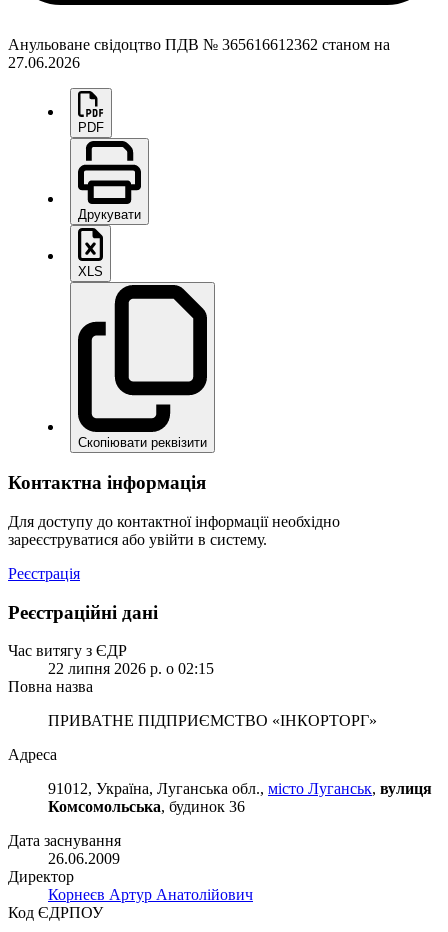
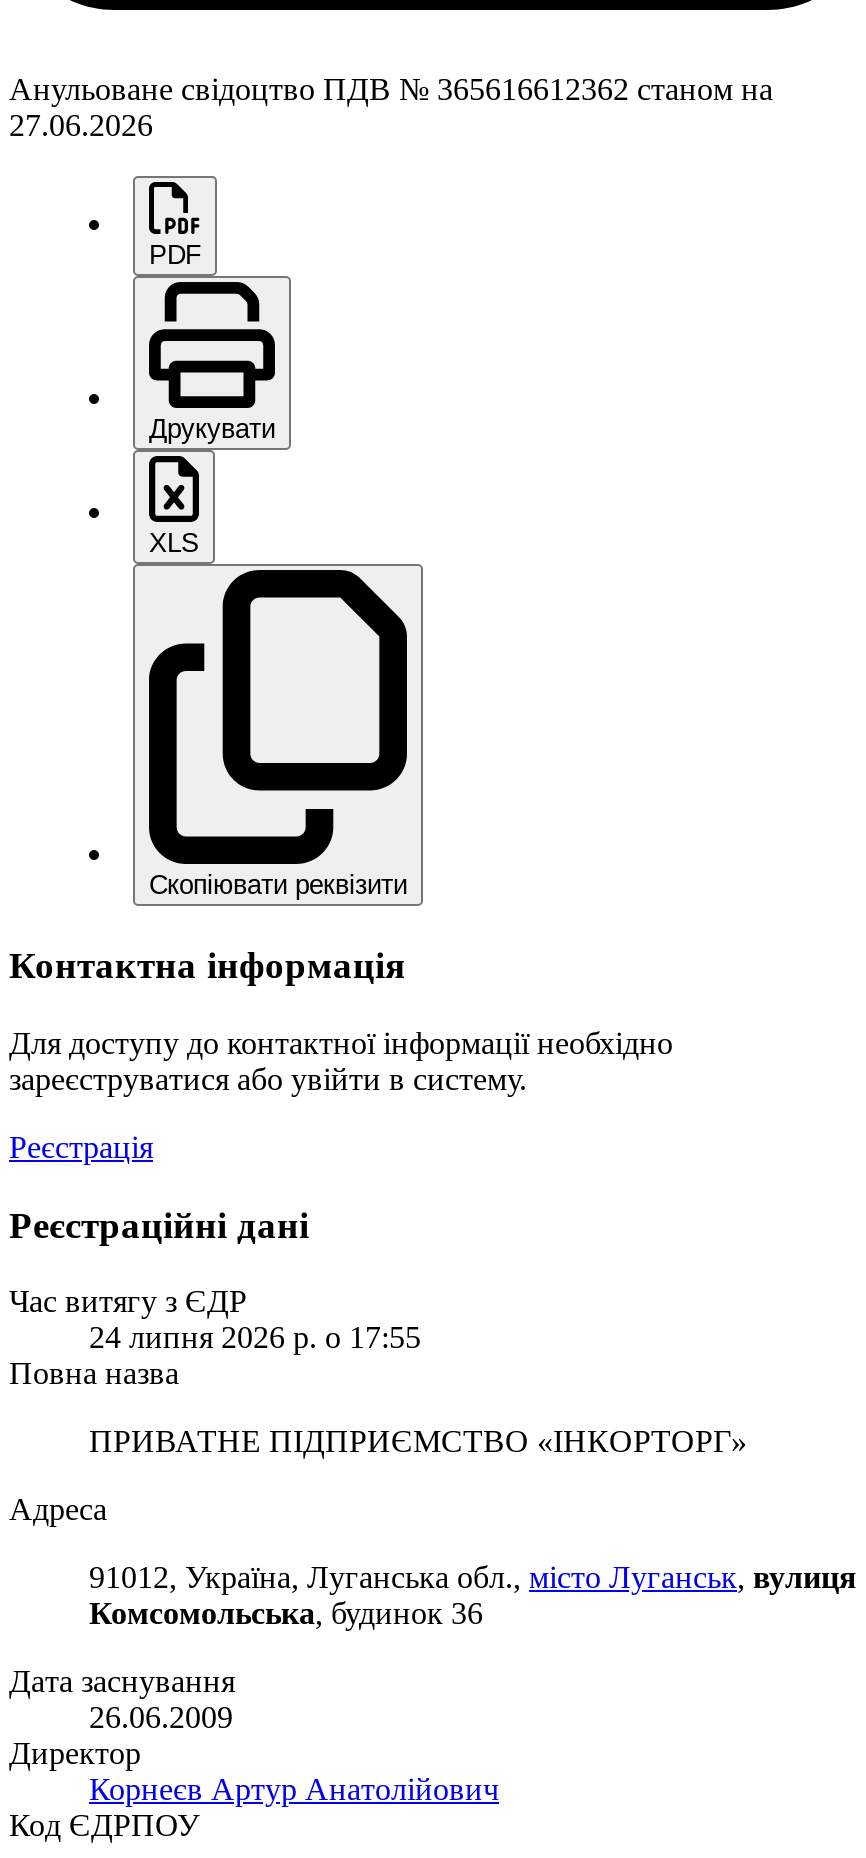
[48,660,214,677] 22 липня 2026 р. о 02:15 -> [89,1321,421,1355] 24 липня 2026 р. о 17:55

